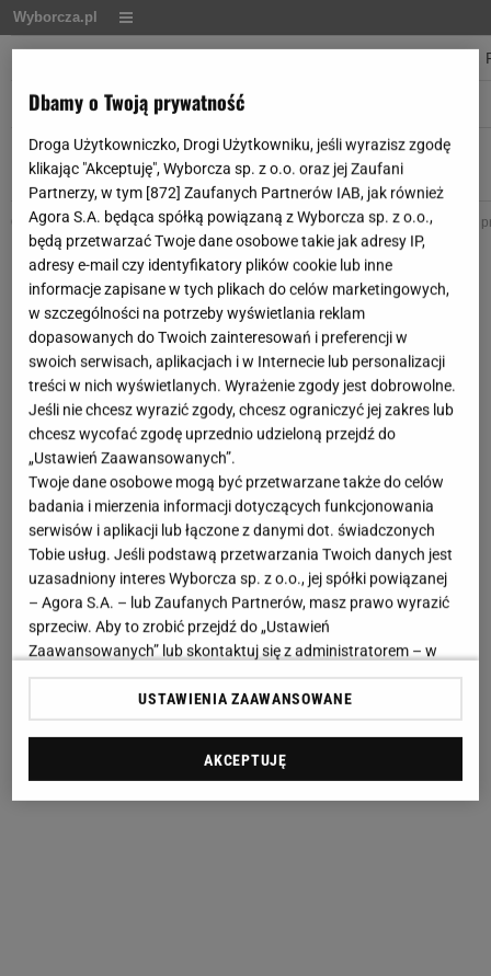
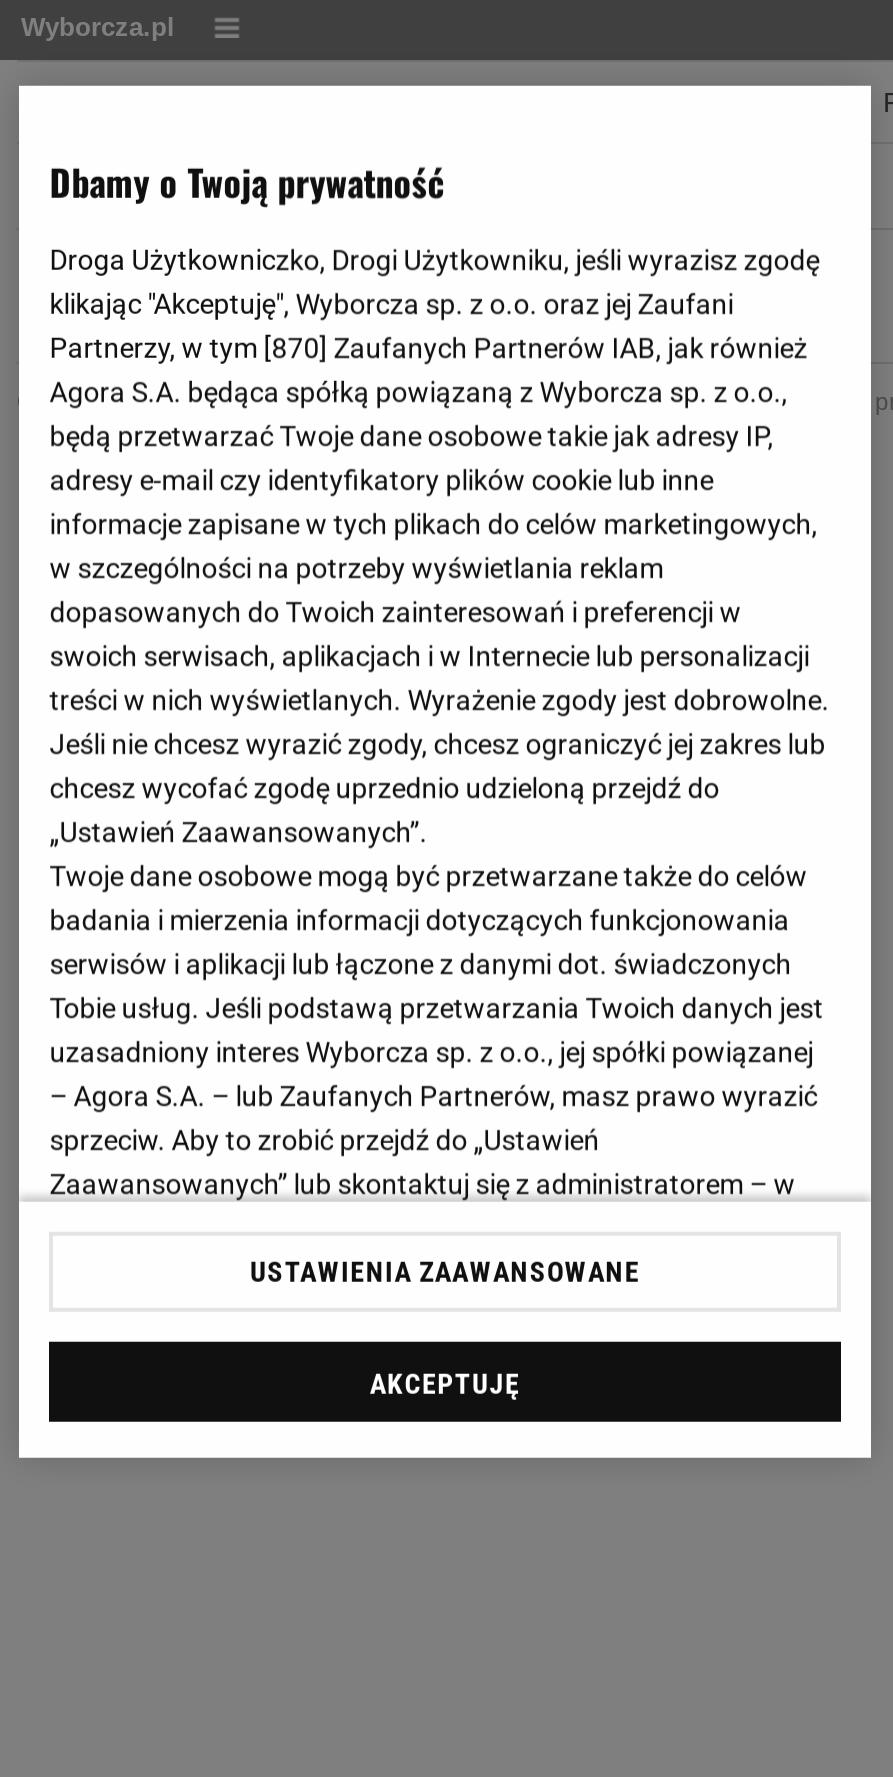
[29,184,444,202] Partnerzy, w tym [872] Zaufanych Partnerów IAB, jak również -> [49,333,807,365] Partnerzy, w tym [870] Zaufanych Partnerów IAB, jak również

